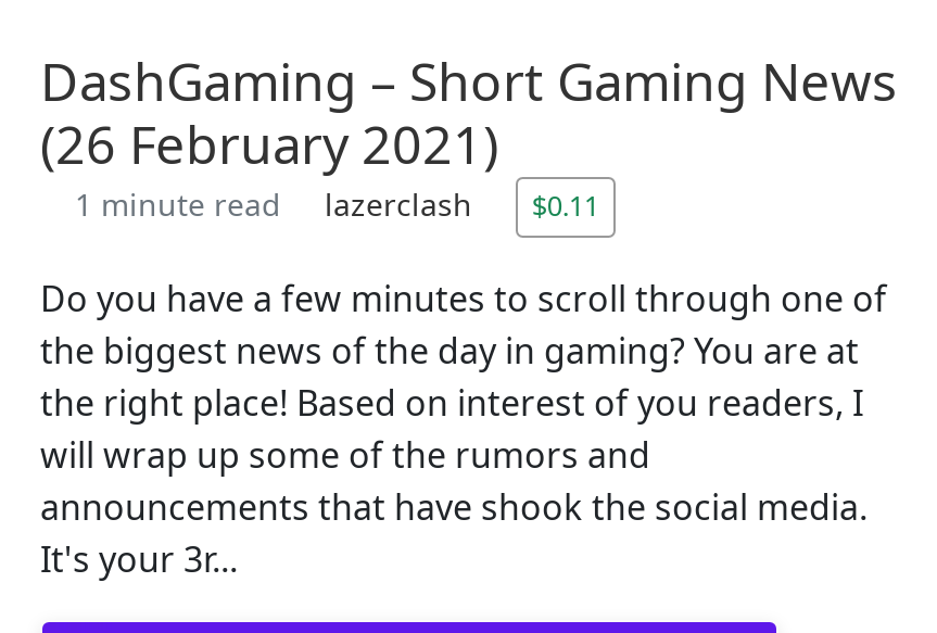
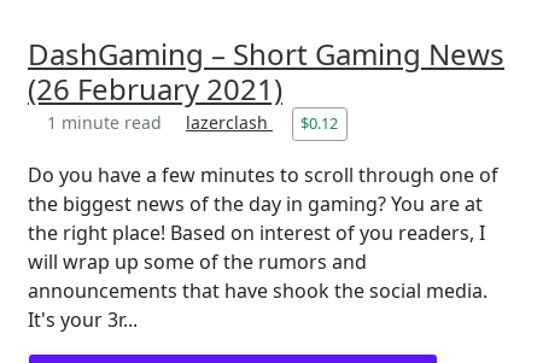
[75,183,599,225] 1 minute read lazerclash $0.11 -> [47,110,338,134] 1 minute read lazerclash $0.12

